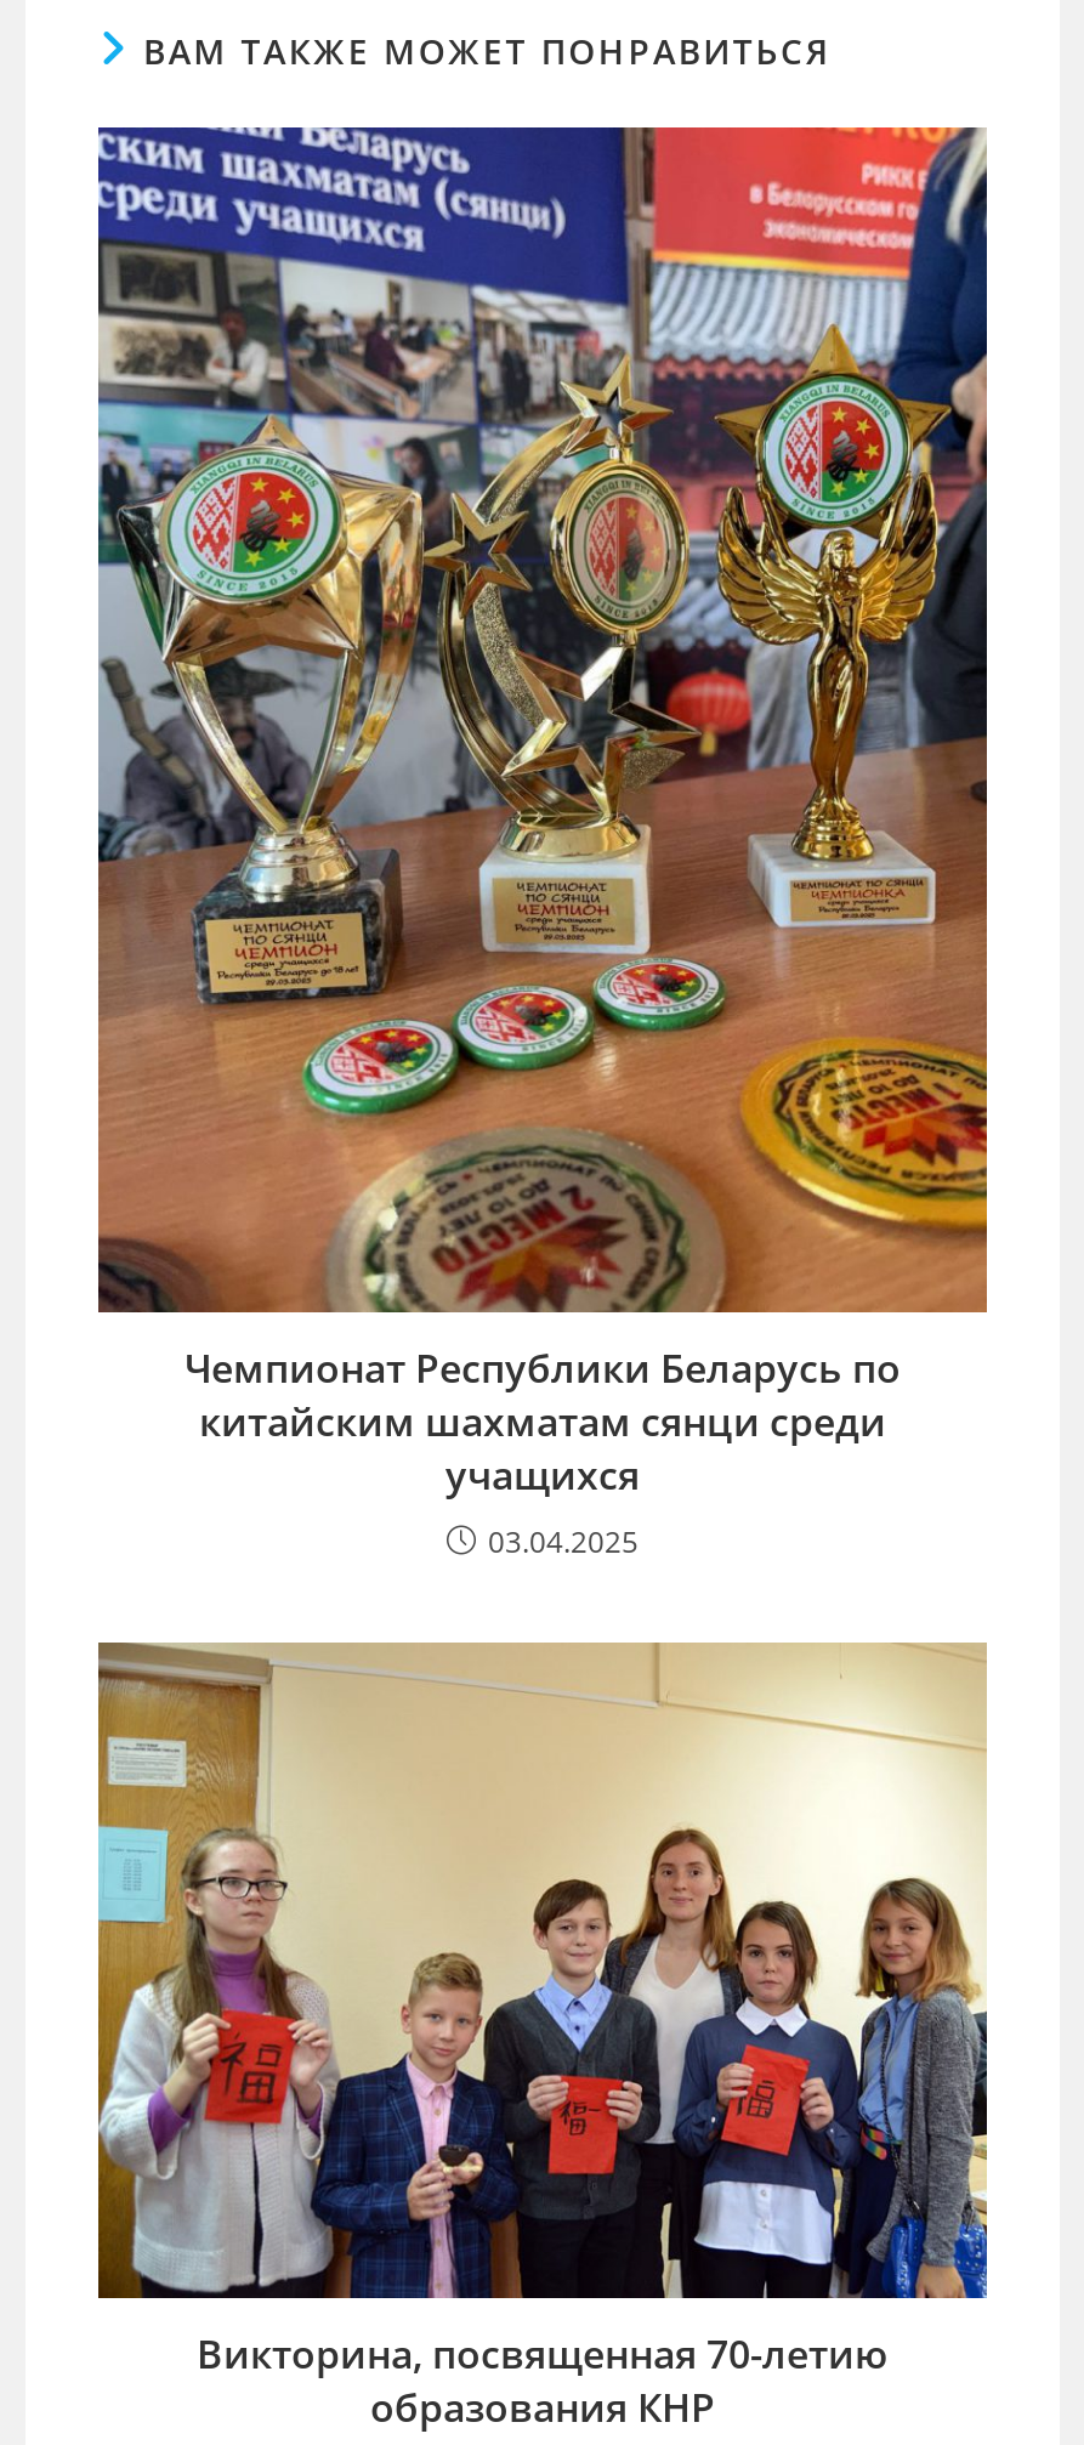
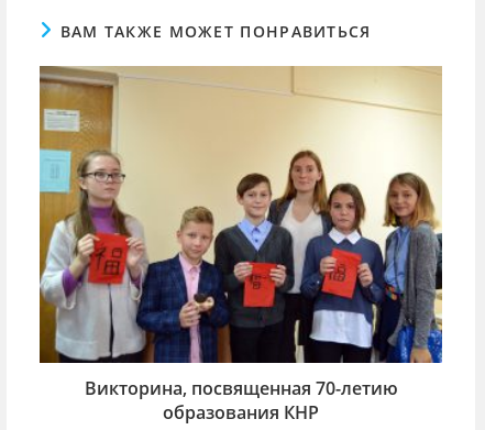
[96,124,989,1562] [image] | Чемпионат Республики Беларусь по | китайским шахматам сянци среди | учащихся | 03.04.2025 -> none

